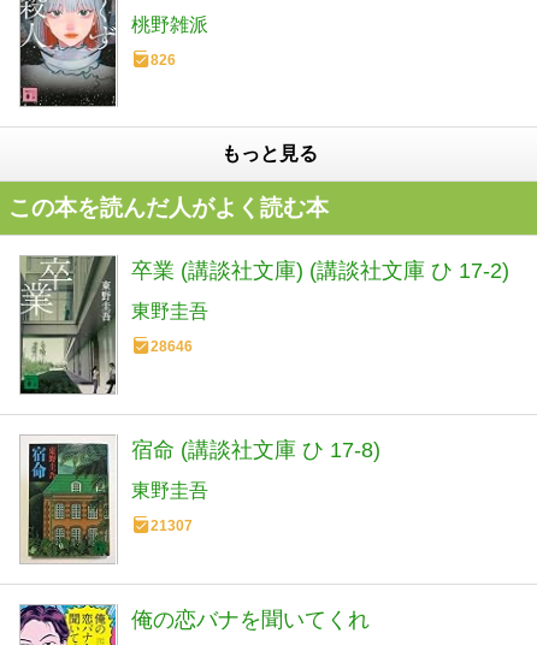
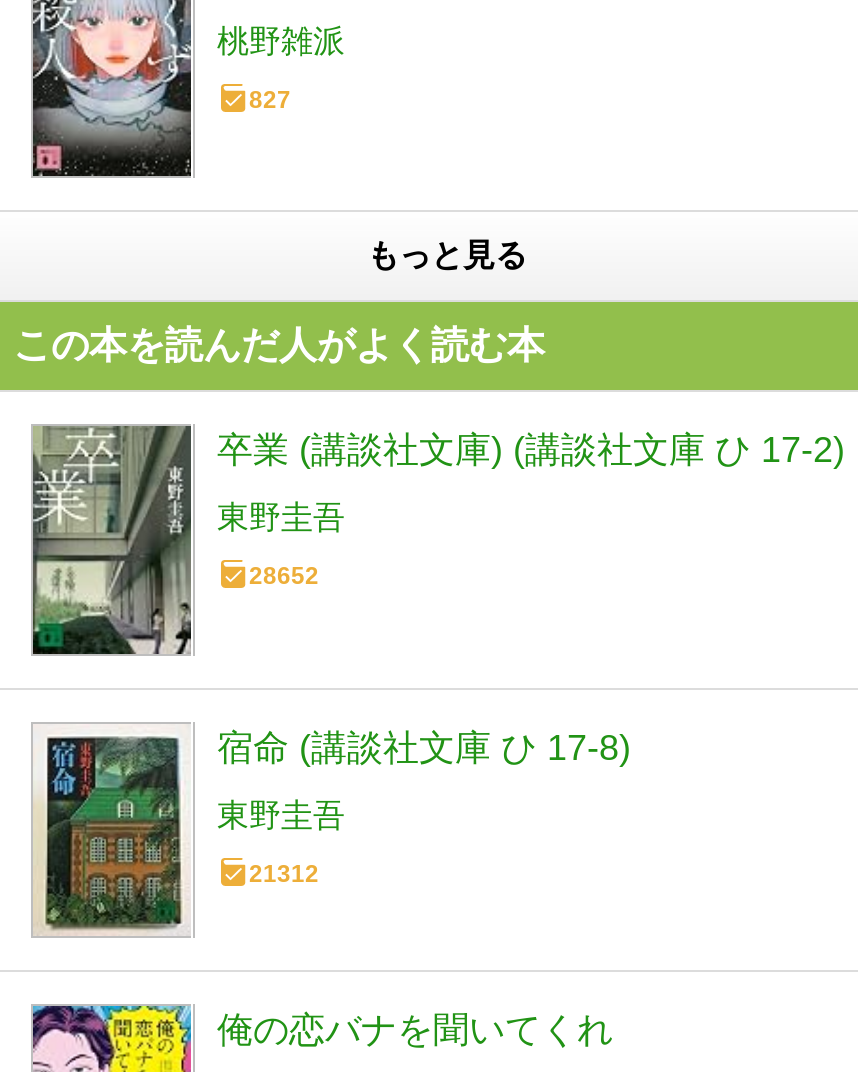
[151,51,176,68] 826 -> [249,85,291,113] 827
[151,338,193,354] 28646 -> [249,561,319,589] 28652
[151,517,193,534] 21307 -> [249,860,319,888] 21312

